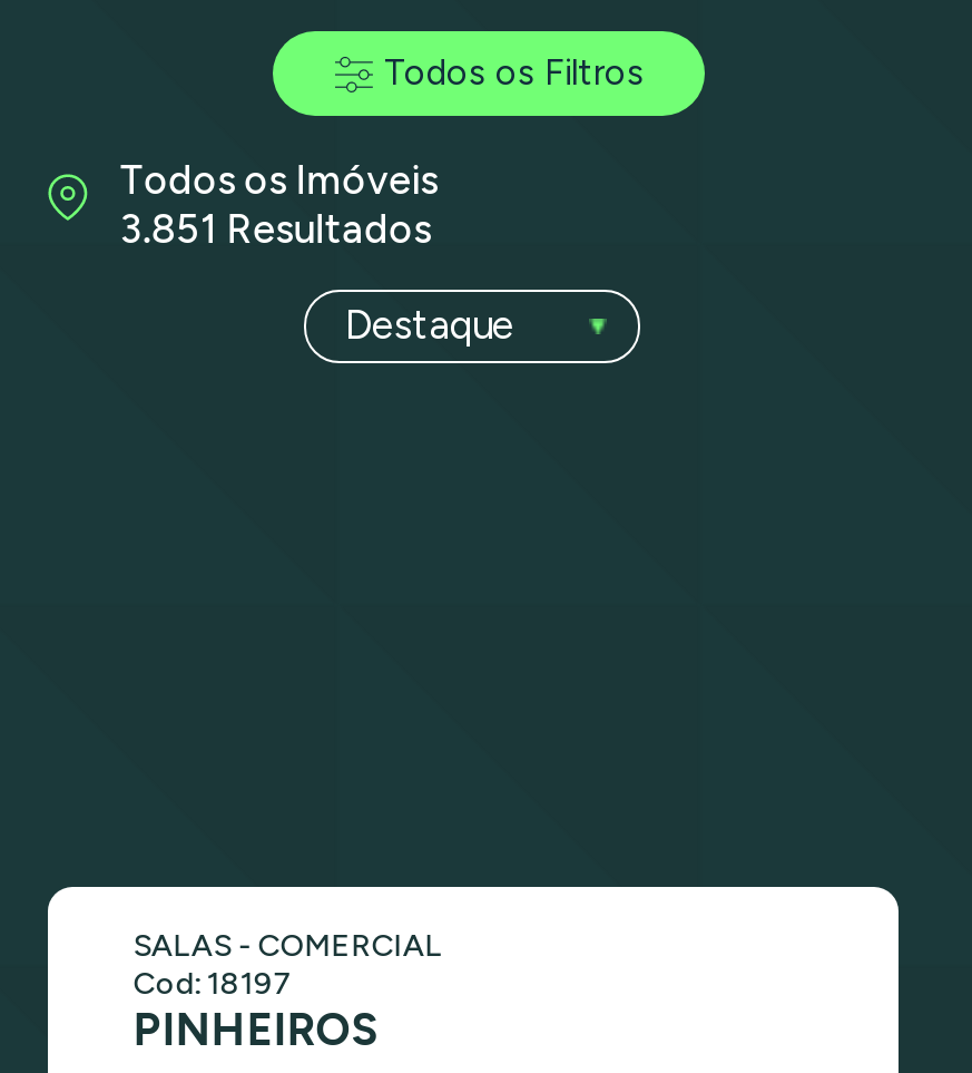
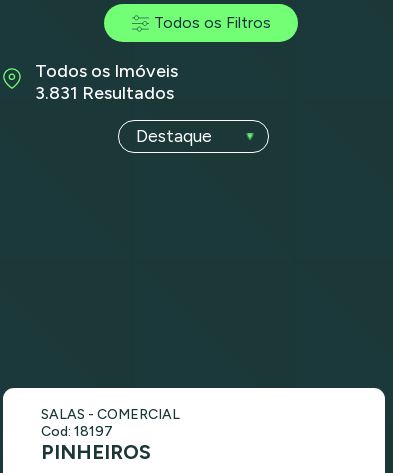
[120,205,431,254] 3.851 Resultados -> [35,82,174,104] 3.831 Resultados

